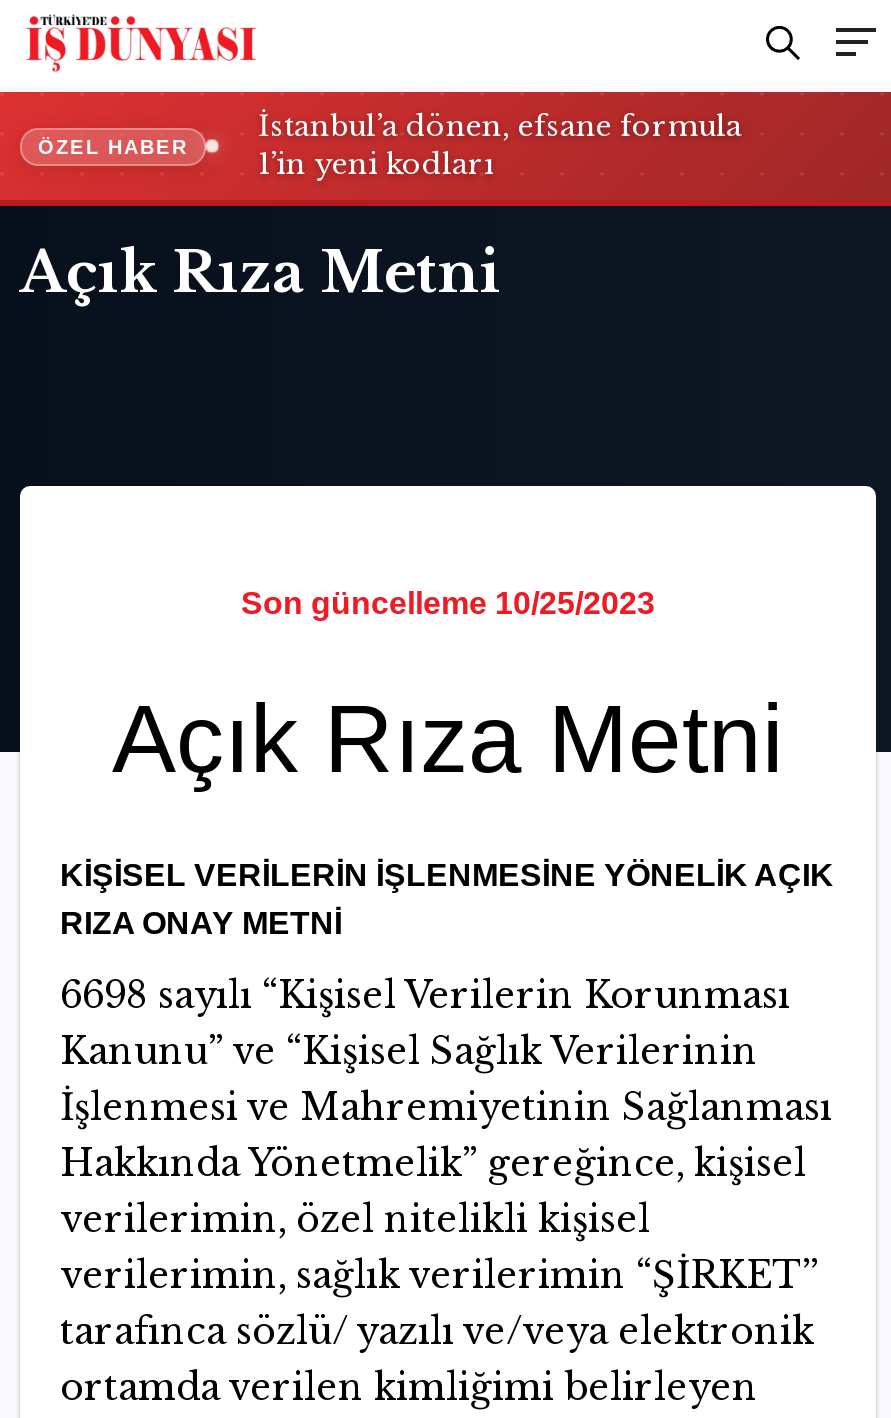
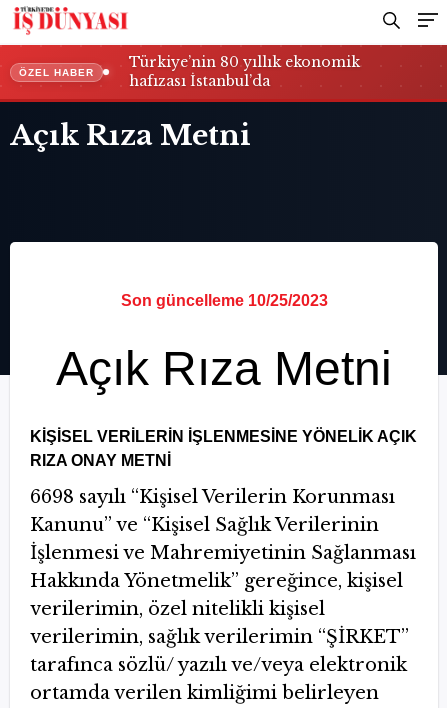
[258,108,742,182] İstanbul’a dönen, efsane formula | 1’in yeni kodları -> [129,53,360,90] Türkiye’nin 80 yıllık ekonomik | hafızası İstanbul’da

